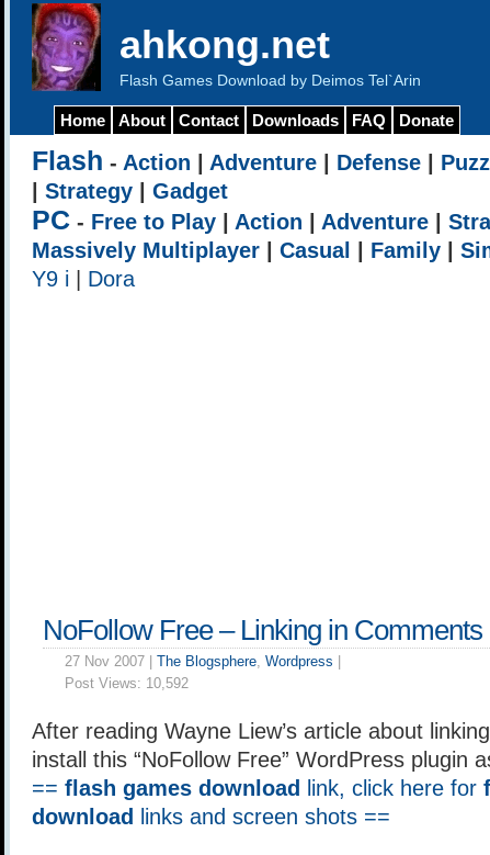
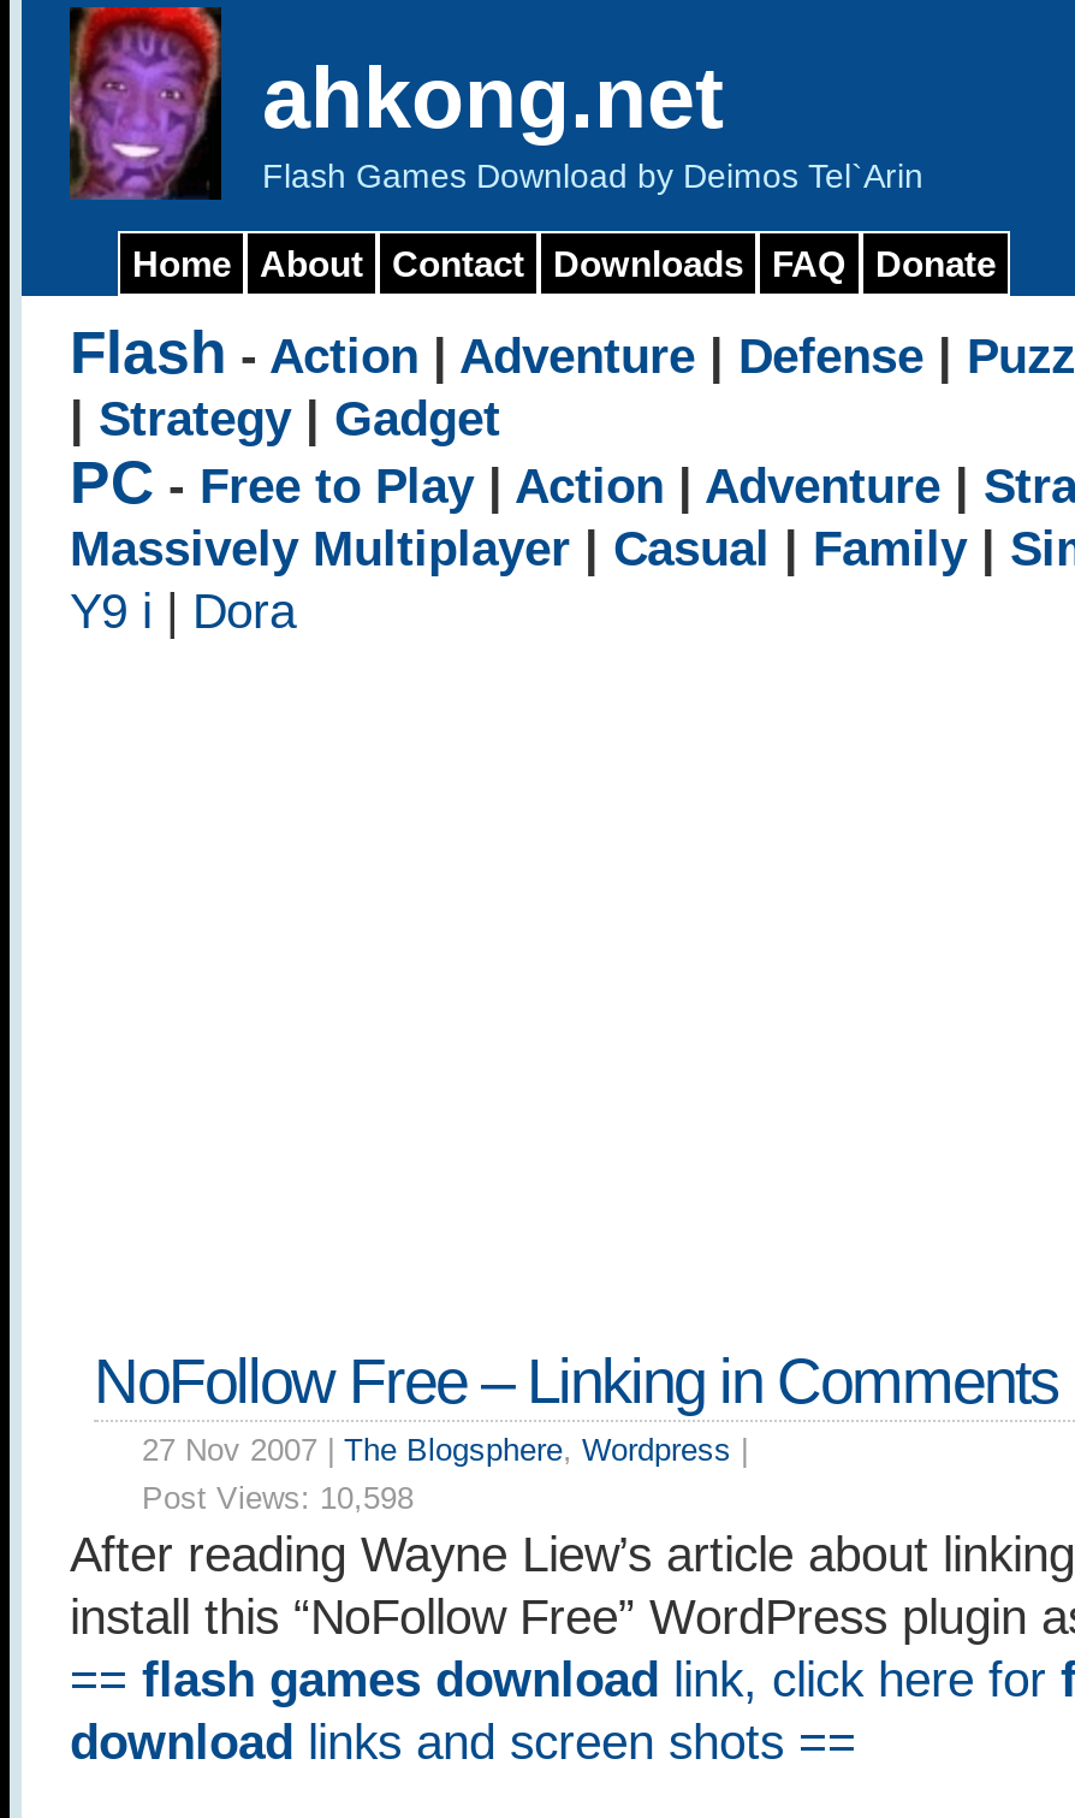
[65,675,189,691] Post Views: 10,592 -> [142,1480,414,1516] Post Views: 10,598

